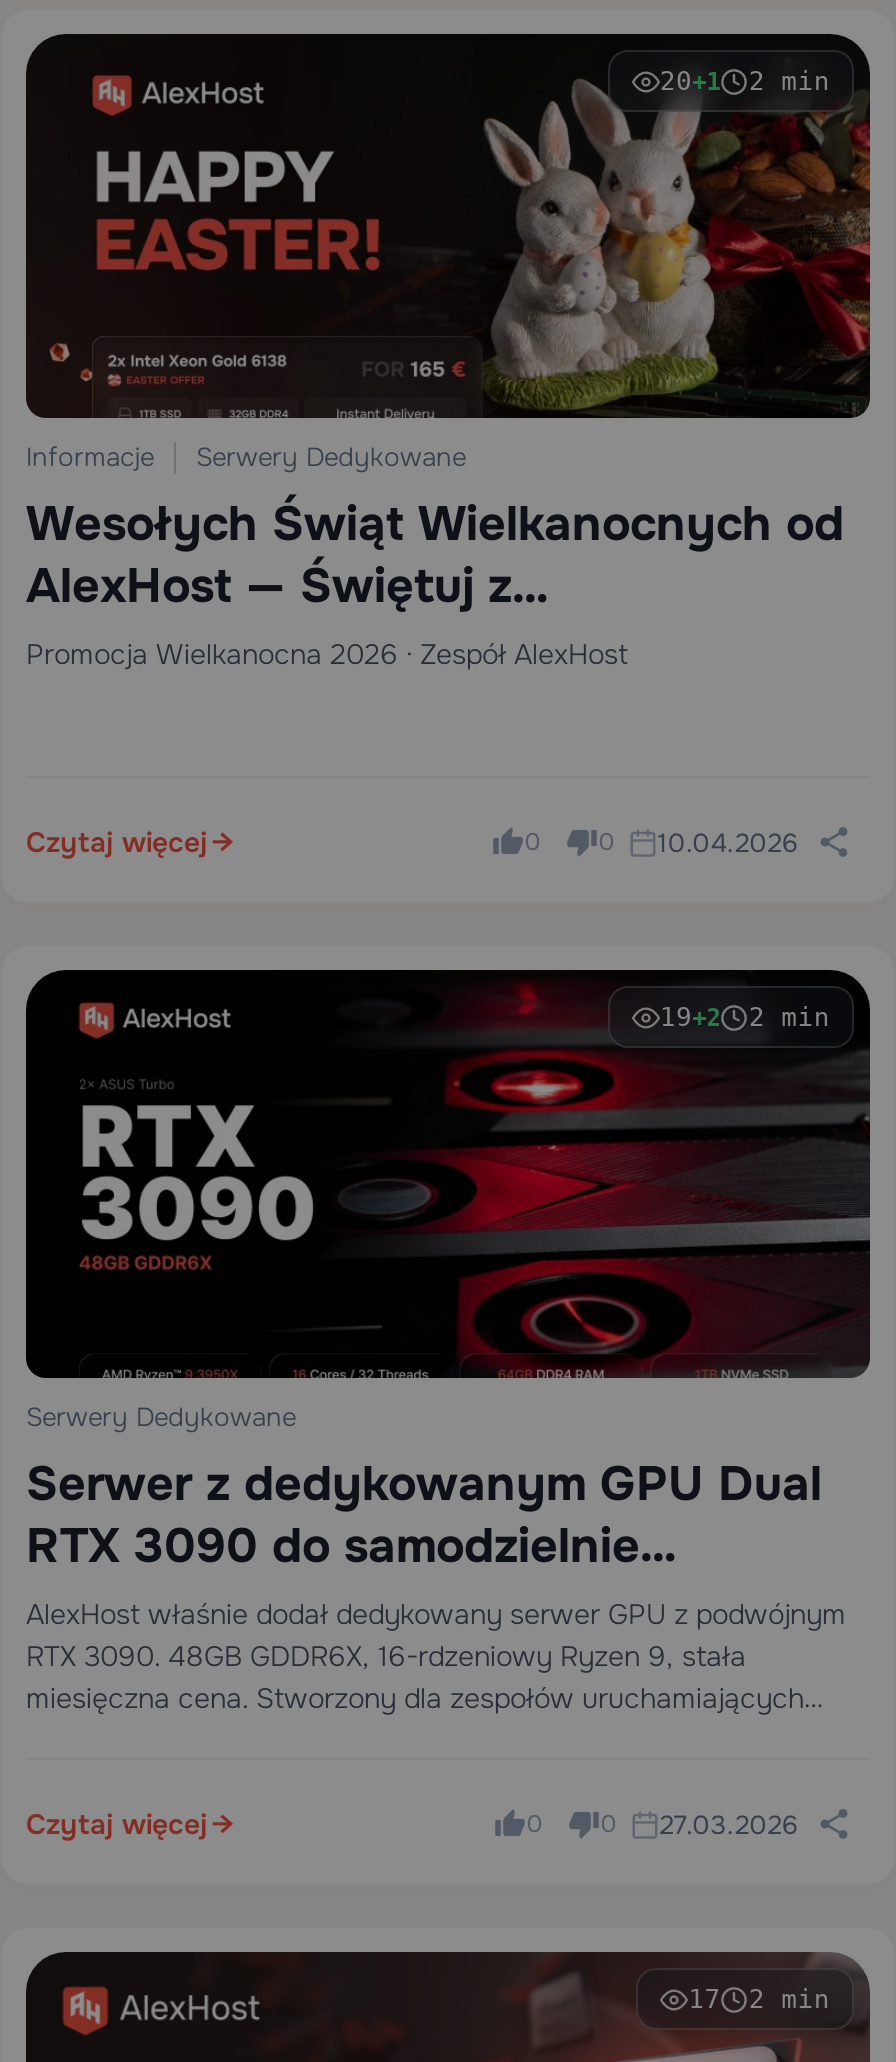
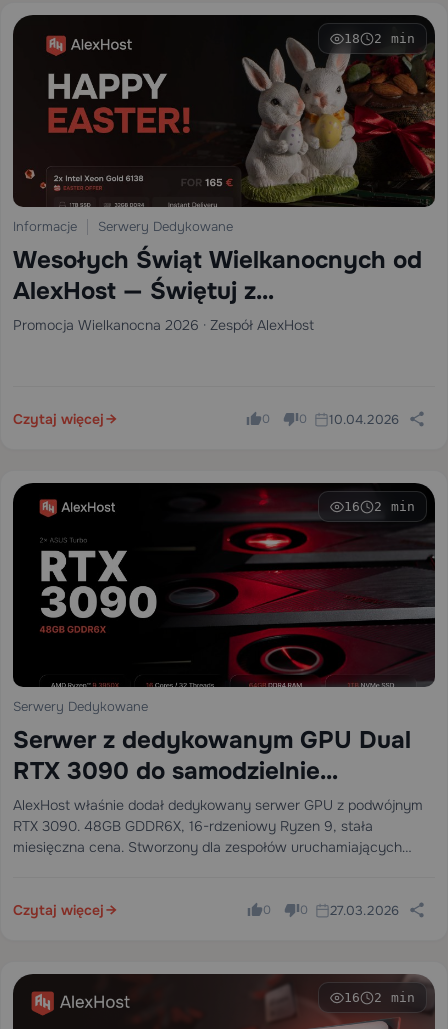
[660,66,830,96] 20+1 2 min -> [344,31,415,46] 18 2 min
[660,1002,830,1032] 19+2 2 min -> [344,499,415,514] 16 2 min
[688,1984,830,2014] 17 2 min -> [344,990,415,1005] 16 2 min

